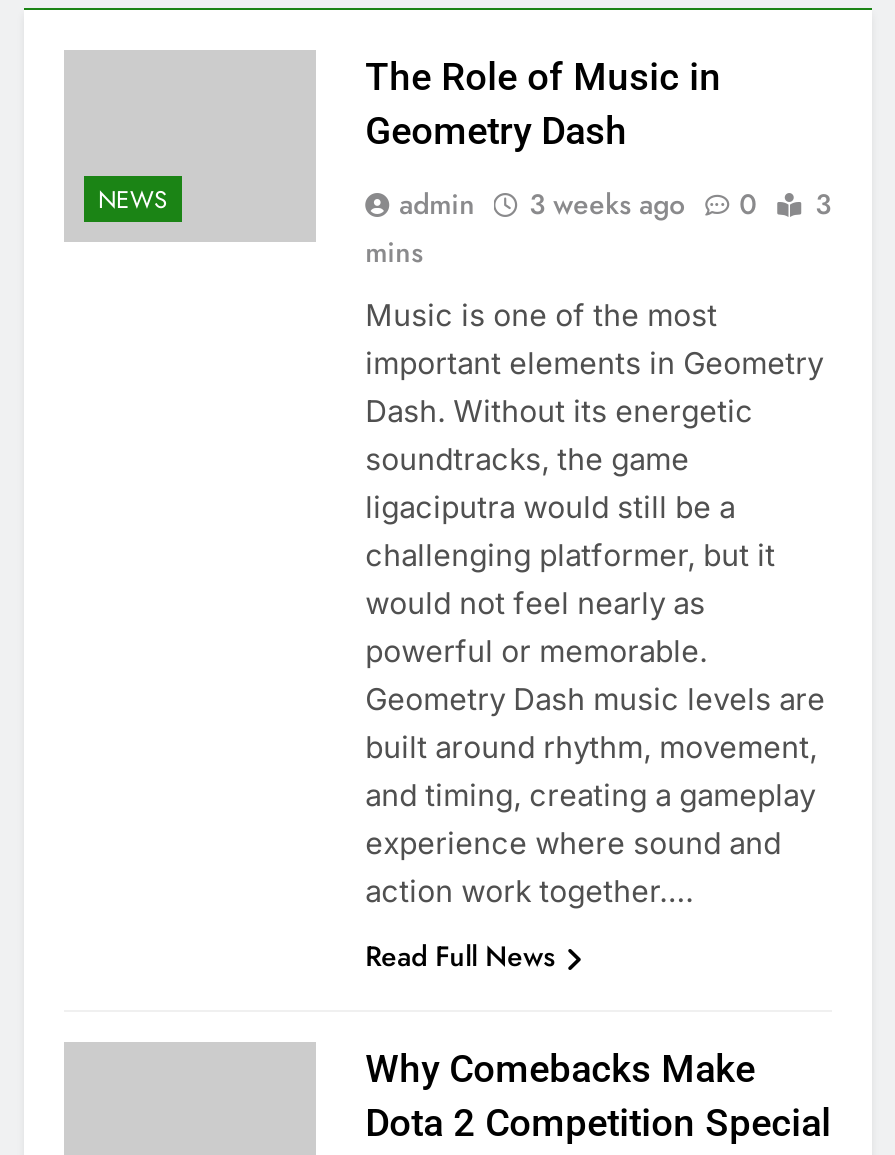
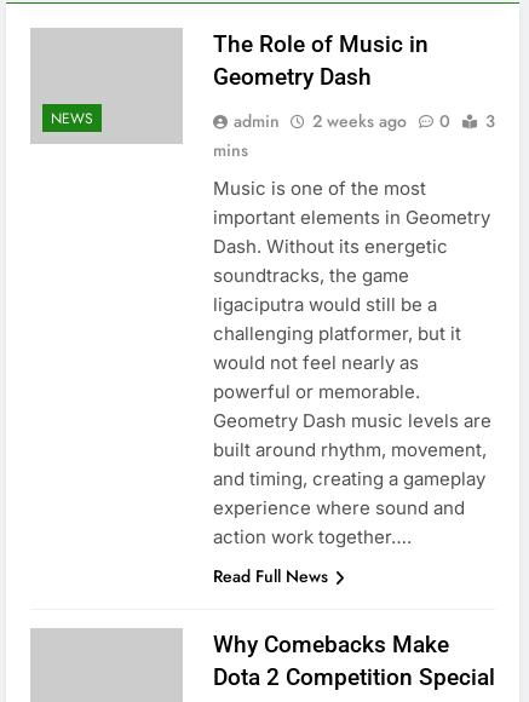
[399,184,831,224] admin 3 weeks ago 0 3 -> [233,109,495,133] admin 2 weeks ago 0 3

